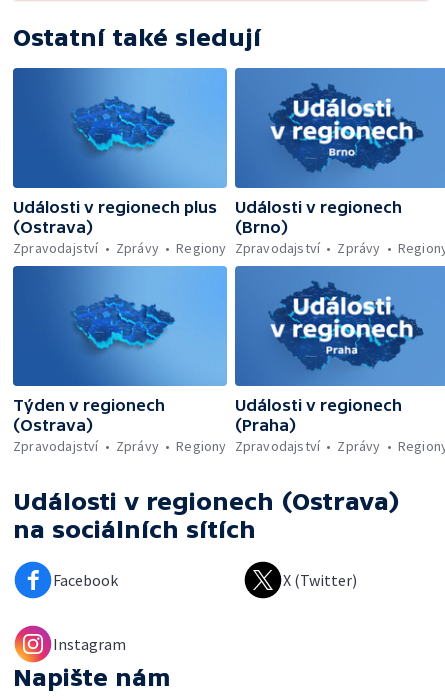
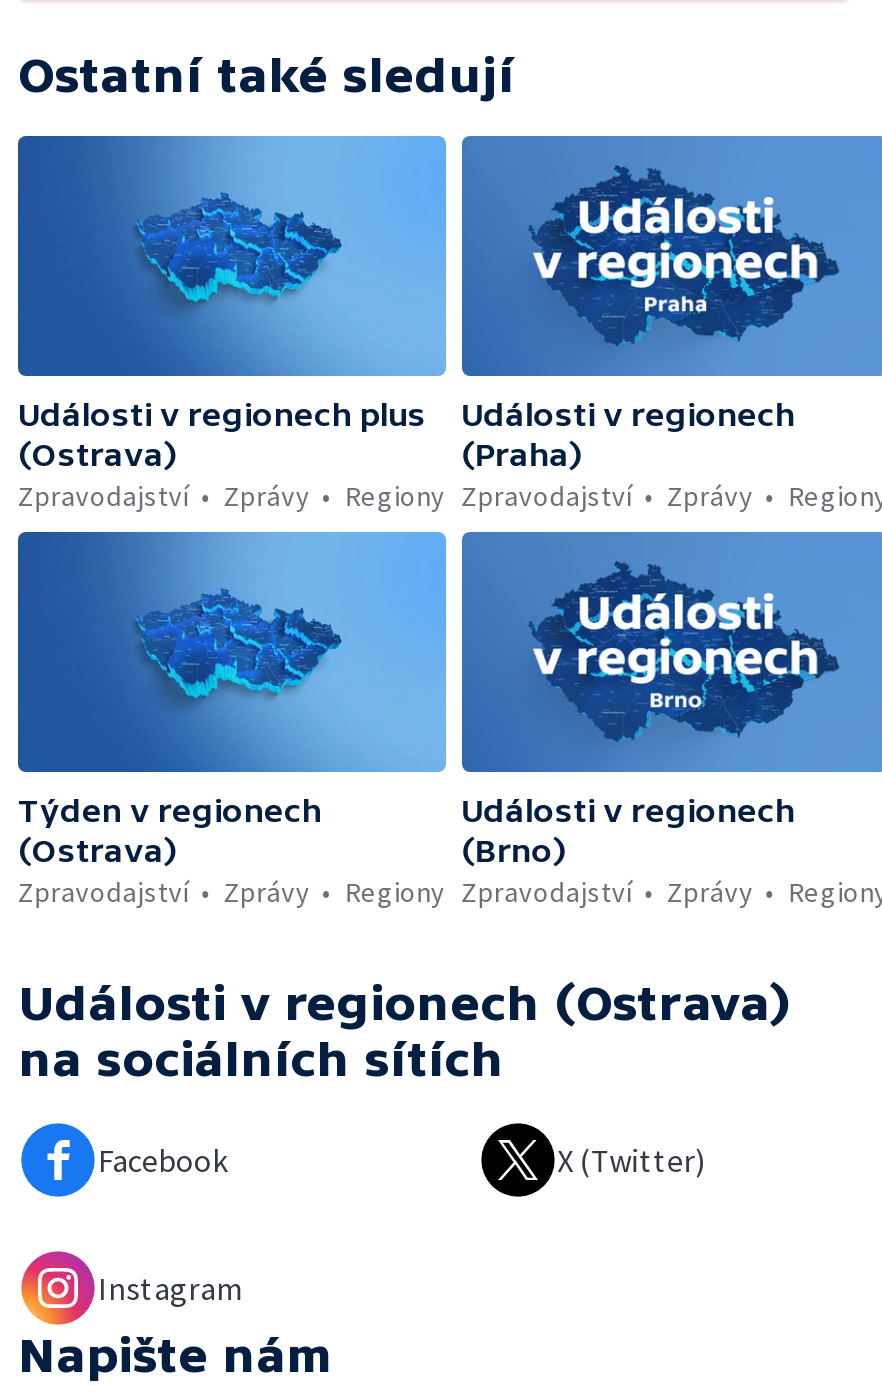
moved [235,218,288,236] -> [461,833,567,869]: (Brno)
moved [235,416,296,434] -> [461,436,583,472]: (Praha)

